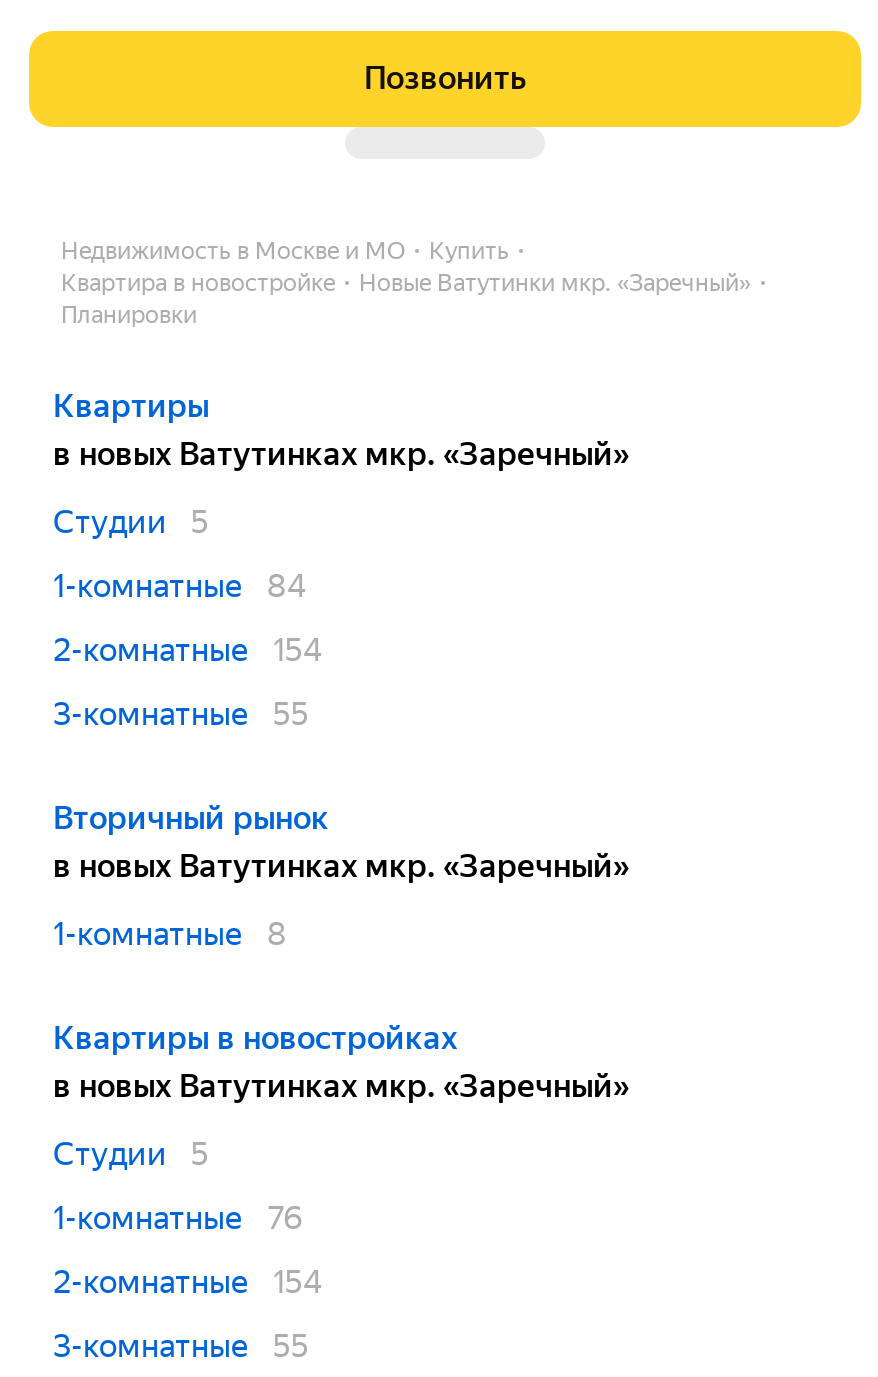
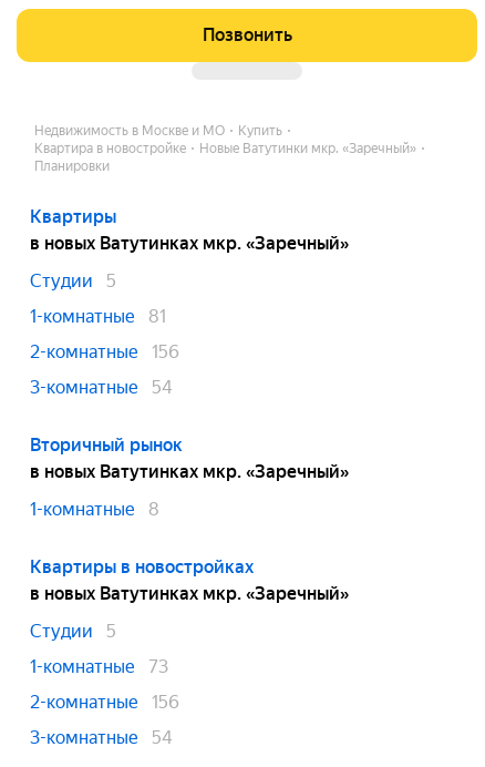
[53,567,307,605] 1-комнатные 84 -> [30,306,166,327] 1-комнатные 81
[53,631,323,669] 2-комнатные 154 -> [30,341,179,362] 2-комнатные 156
[53,695,309,733] 3-комнатные 55 -> [30,377,173,398] 3-комнатные 54
[53,1199,303,1237] 1-комнатные 76 -> [30,656,168,677] 1-комнатные 73
[53,1263,323,1301] 2-комнатные 154 -> [30,692,179,713] 2-комнатные 156
[53,1327,309,1365] 3-комнатные 55 -> [30,727,173,748] 3-комнатные 54

